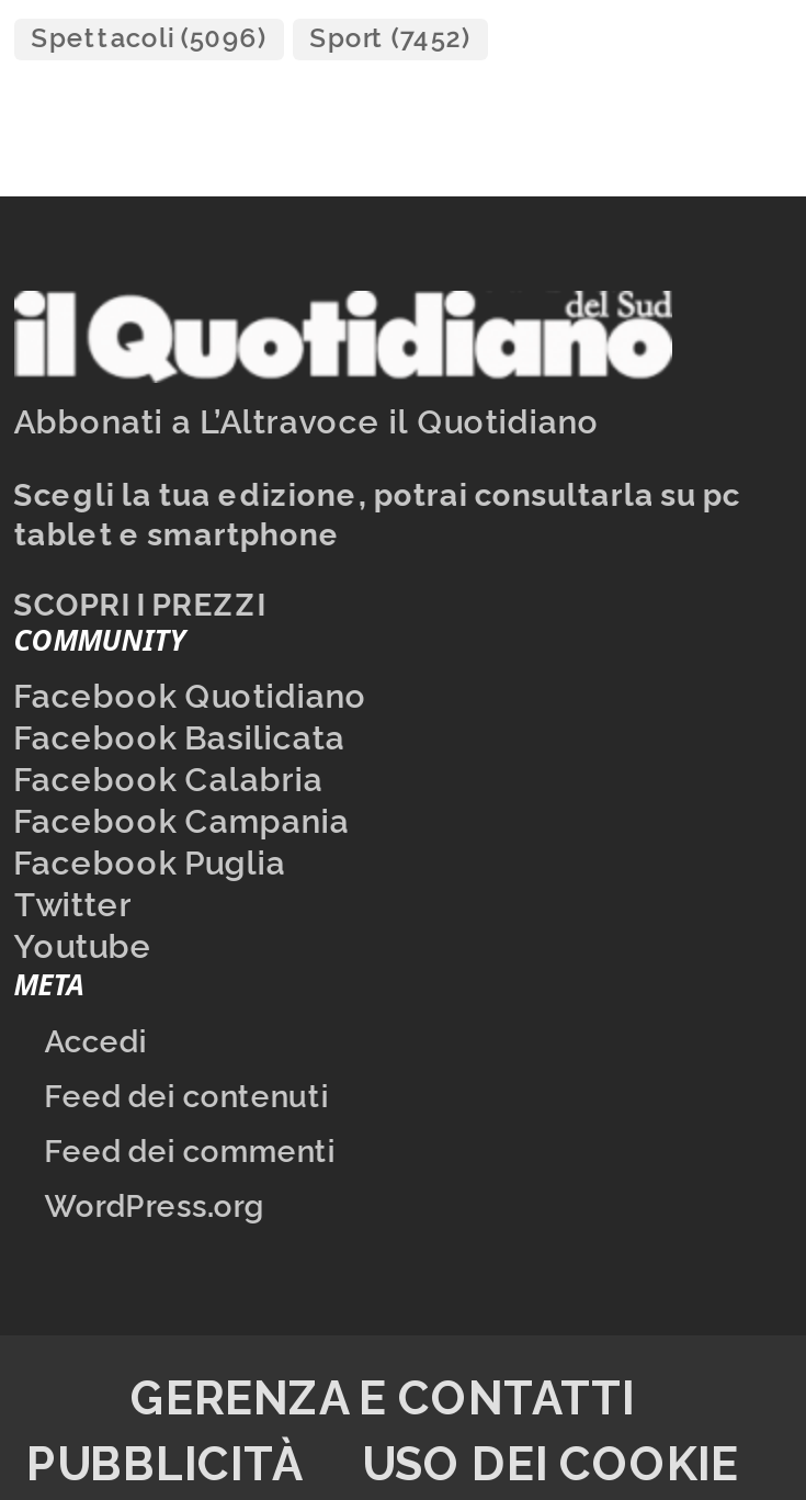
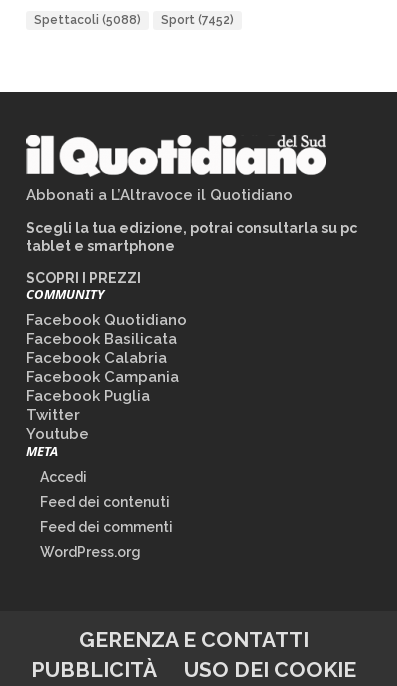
[31,23,470,54] Spettacoli (5096) Sport (7452) -> [34,13,234,27] Spettacoli (5088) Sport (7452)

